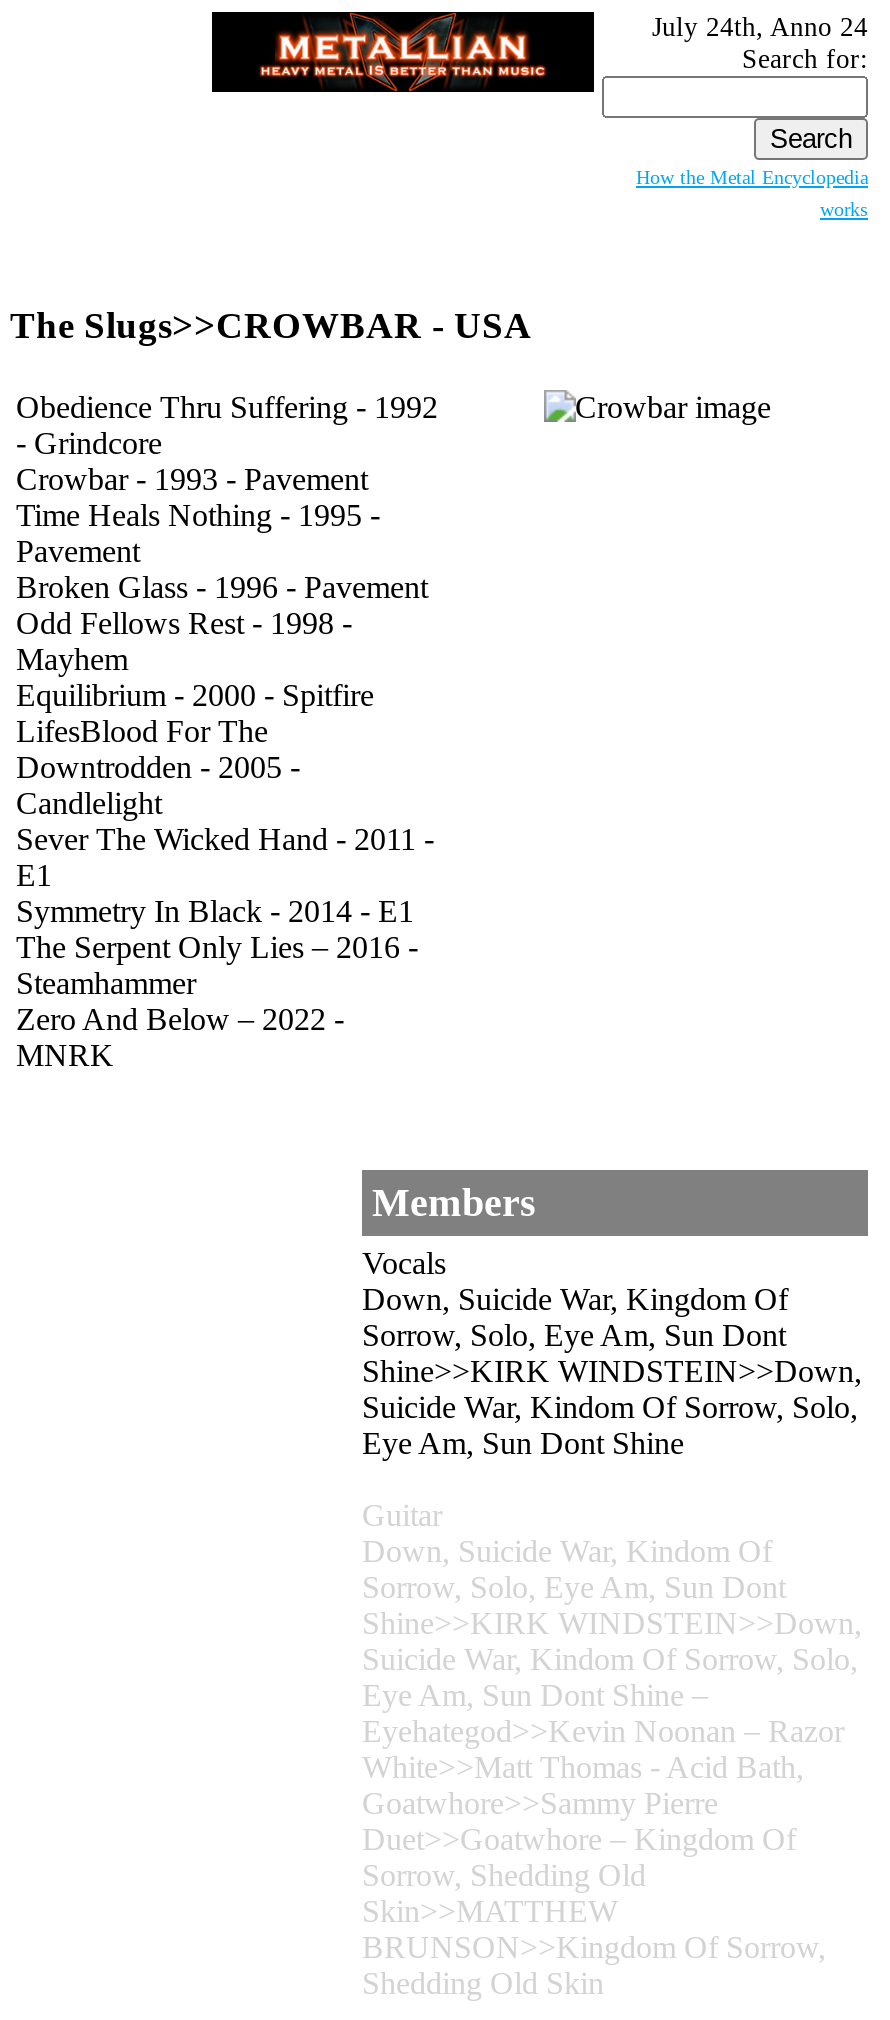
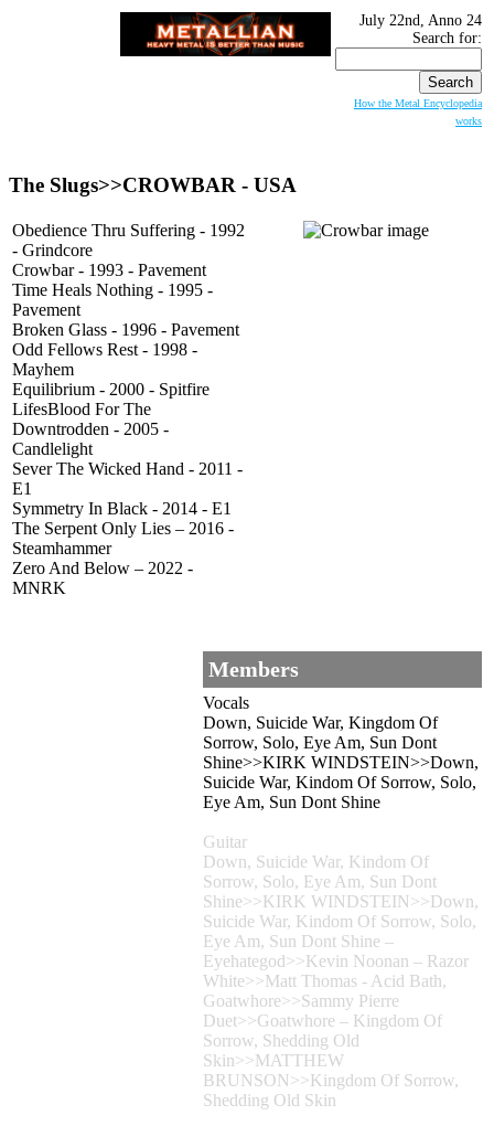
[652,12,868,42] July 24th, Anno 24 -> [359,12,482,29] July 22nd, Anno 24

